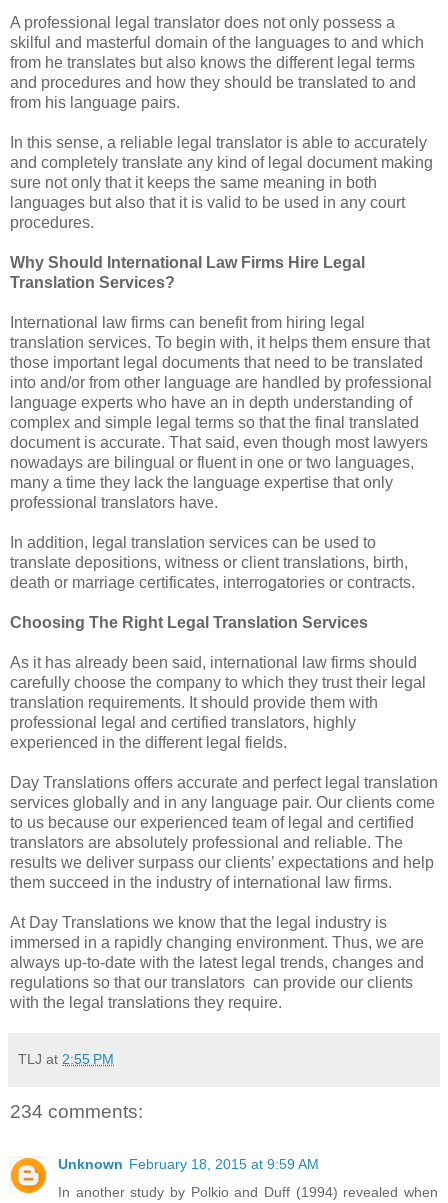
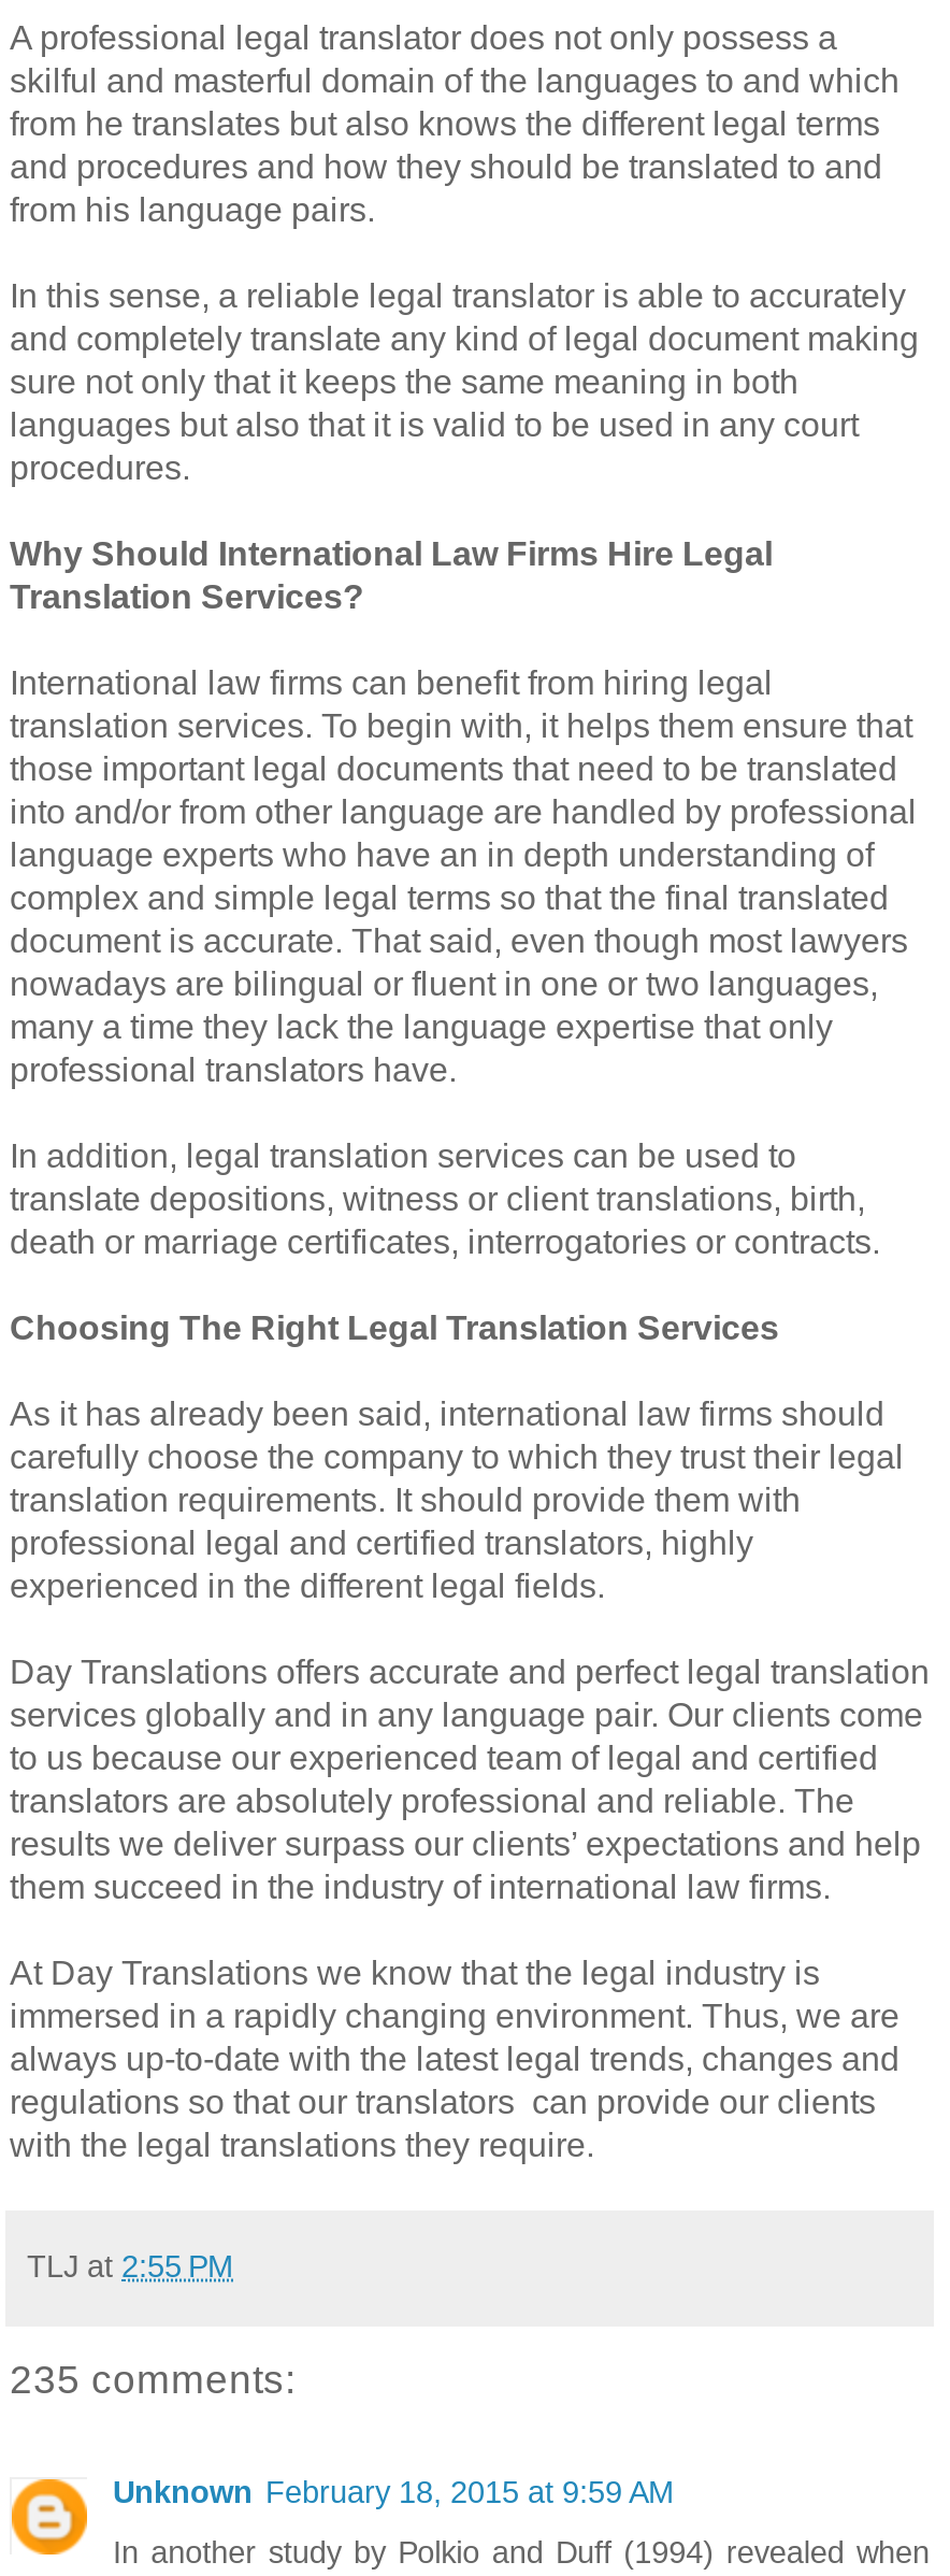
[10,1101,143,1122] 234 comments: -> [10,2357,296,2402] 235 comments:

